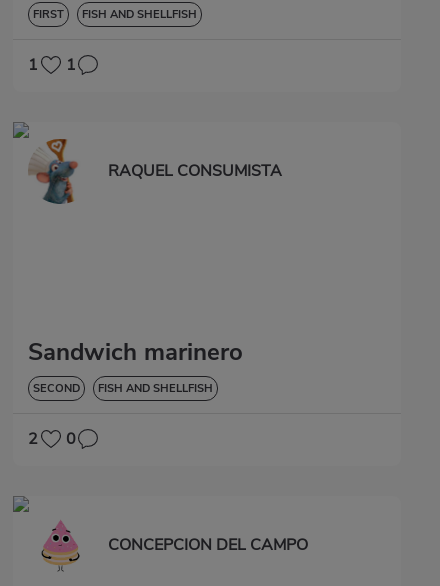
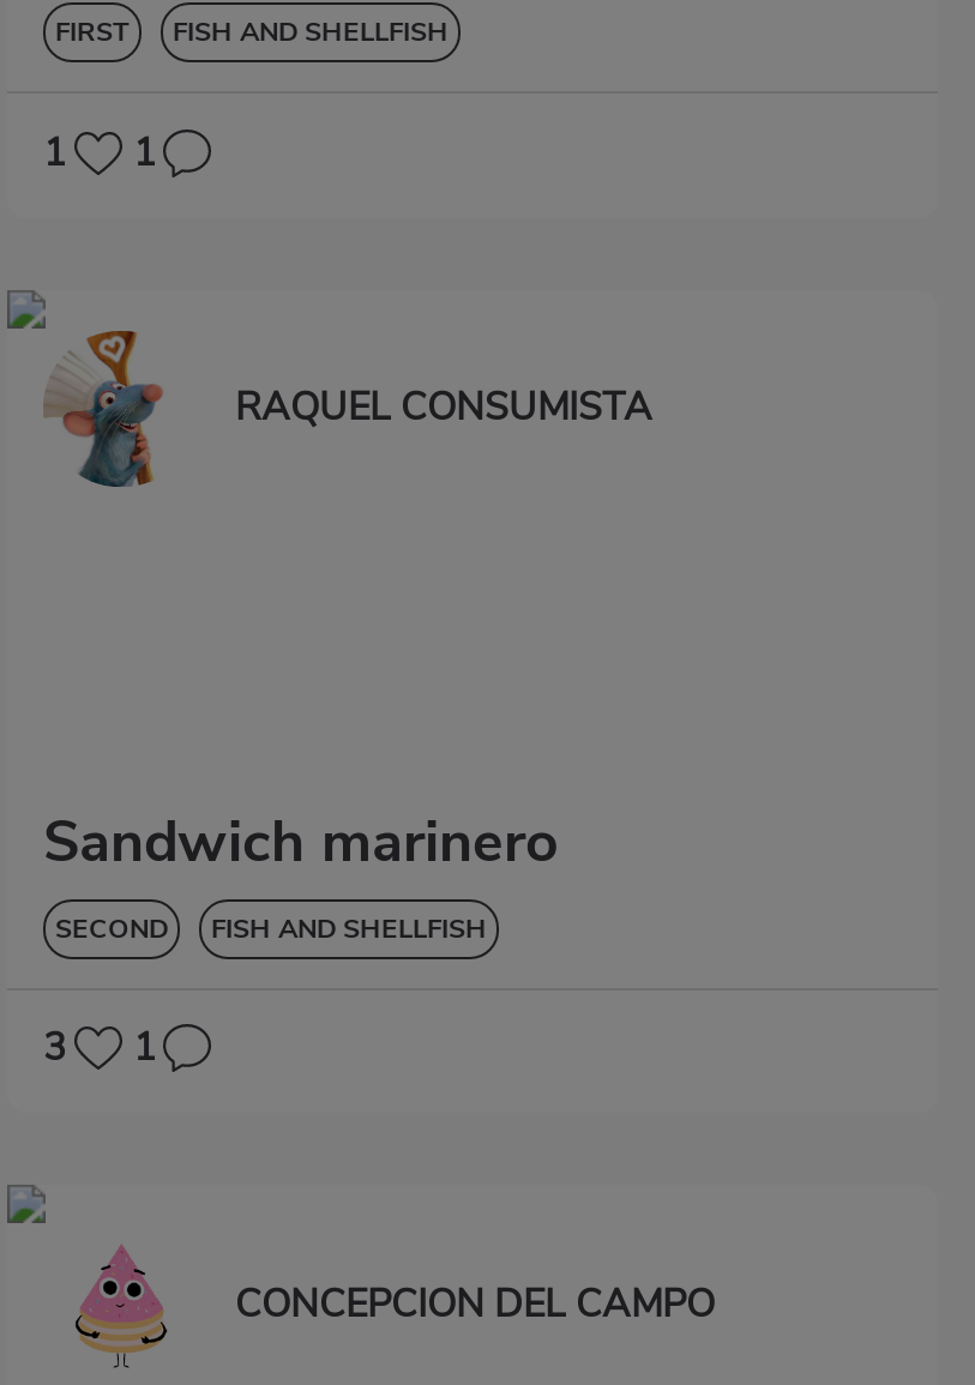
[28,428,38,450] 2 -> [43,1023,67,1076] 3
[65,428,75,450] 0 -> [133,1023,157,1076] 1

